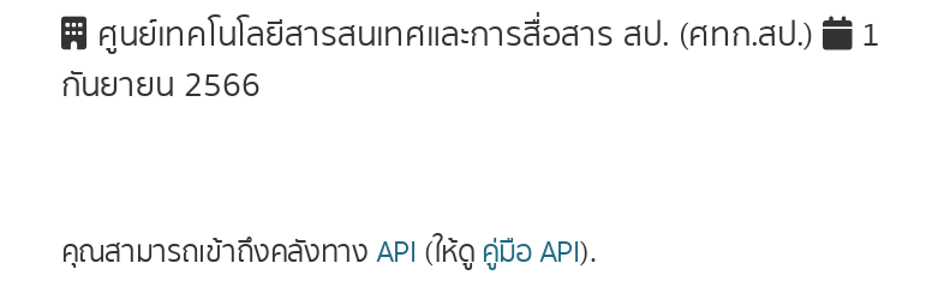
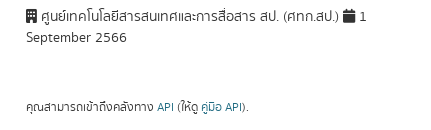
[61,62,261,110] กันยายน 2566 -> [26,28,127,48] September 2566

